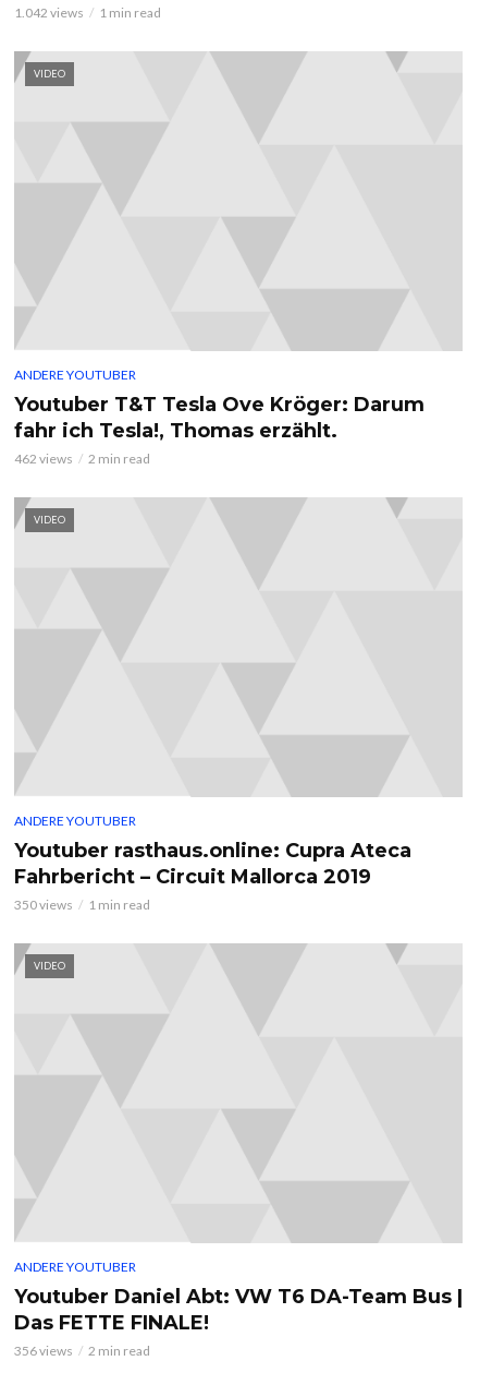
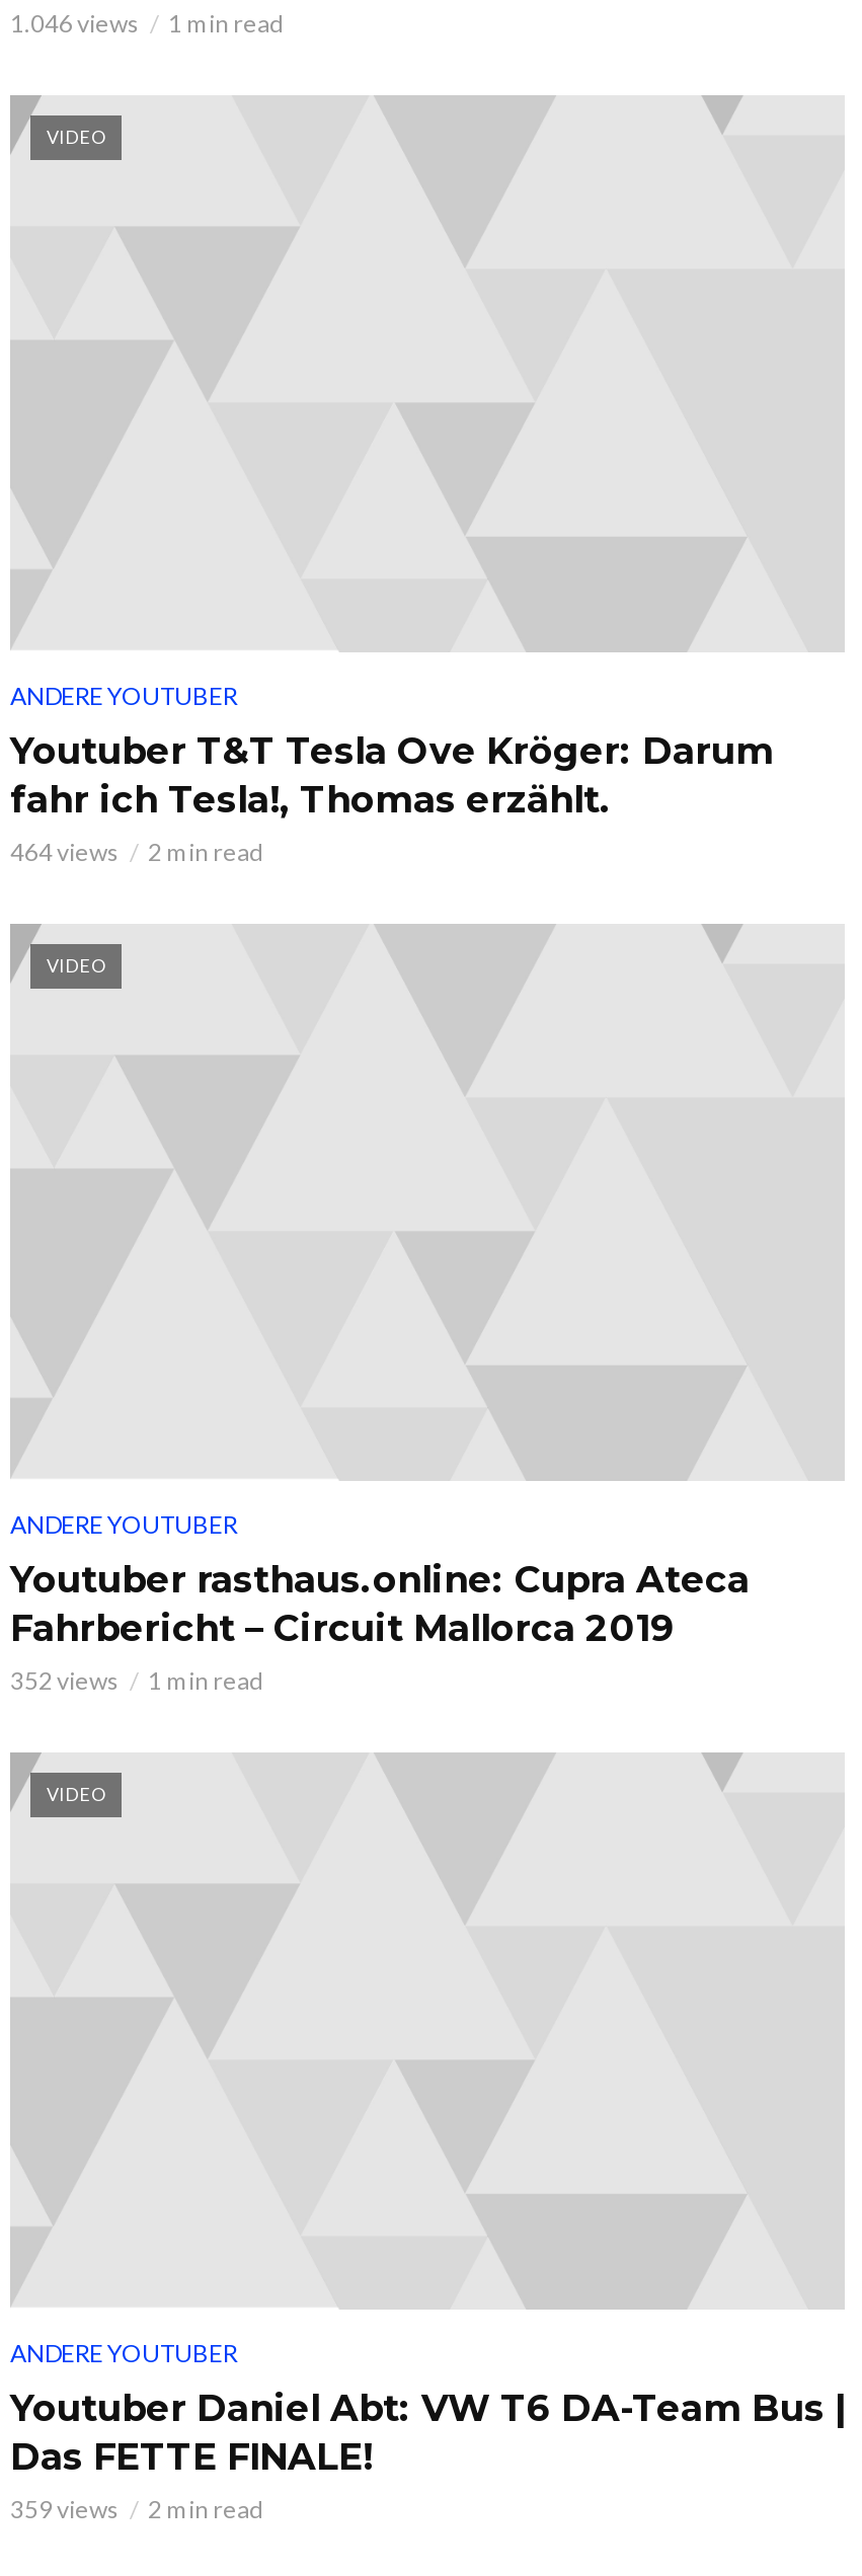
[14,4,161,21] 1.042 views 1 min read -> [10,8,284,39] 1.046 views 1 min read
[14,451,150,467] 462 views 2 min read -> [10,837,263,868] 464 views 2 min read
[14,897,150,913] 350 views 1 min read -> [10,1666,263,1696] 352 views 1 min read
[14,1343,150,1359] 356 views 2 min read -> [10,2495,263,2525] 359 views 2 min read

